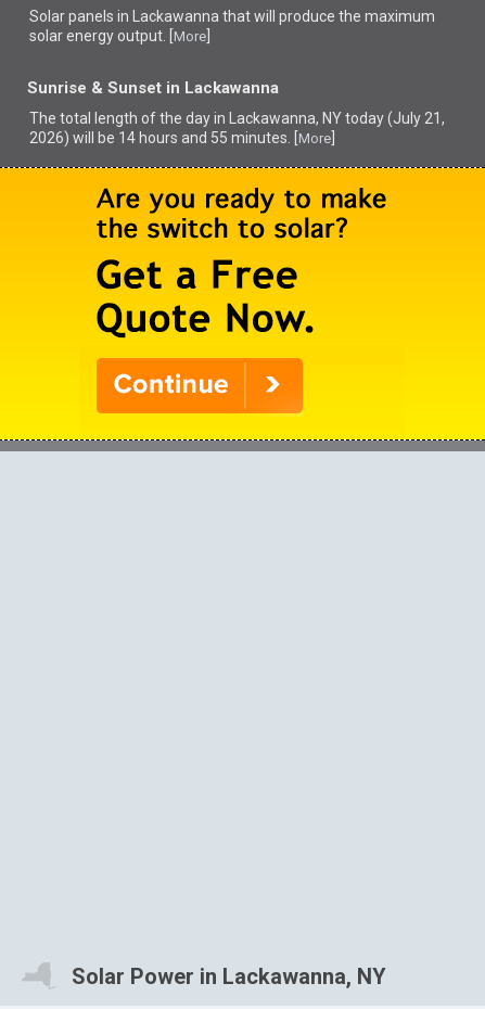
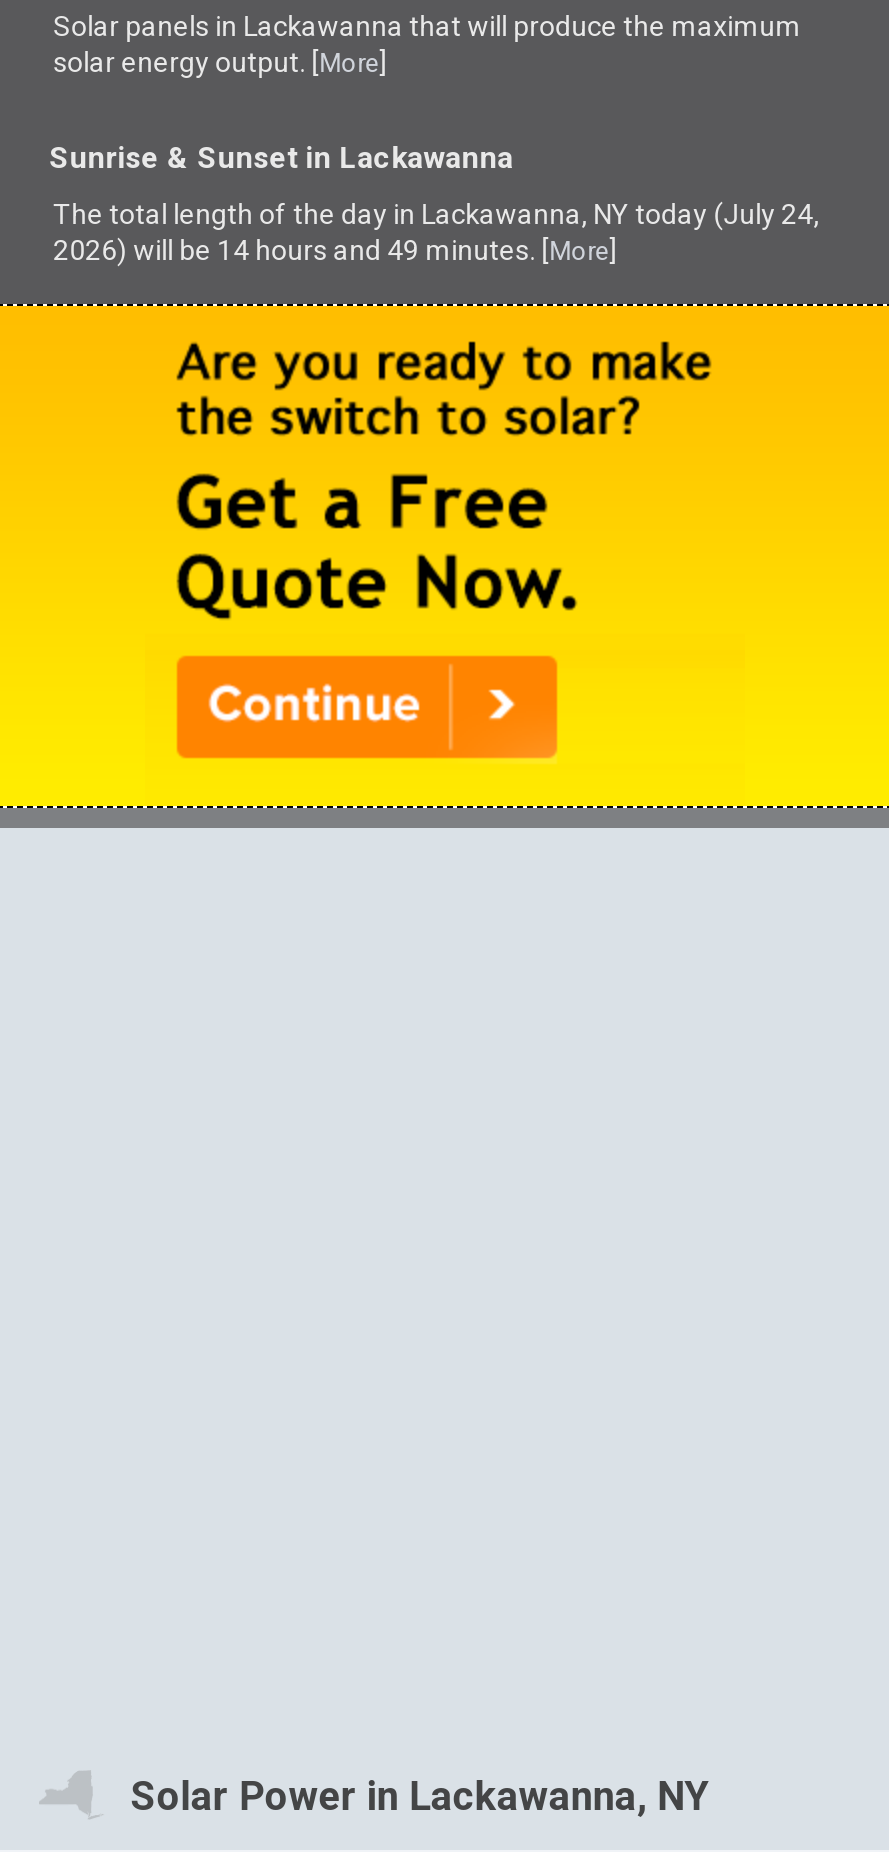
[29,110,445,127] The total length of the day in Lackawanna, NY today (July 21, -> [53,198,819,230] The total length of the day in Lackawanna, NY today (July 24,
[29,129,335,146] 2026) will be 14 hours and 55 minutes. [More] -> [53,234,617,266] 2026) will be 14 hours and 49 minutes. [More]

